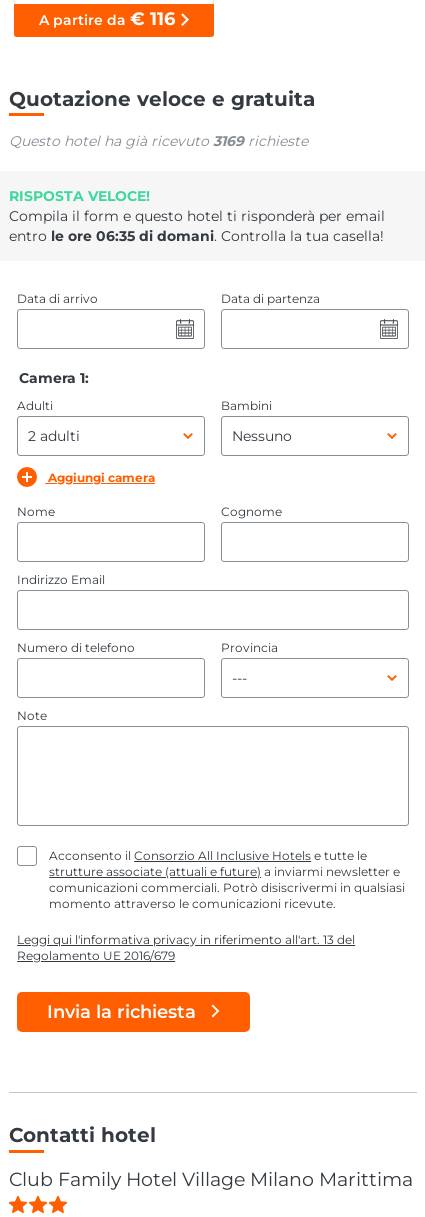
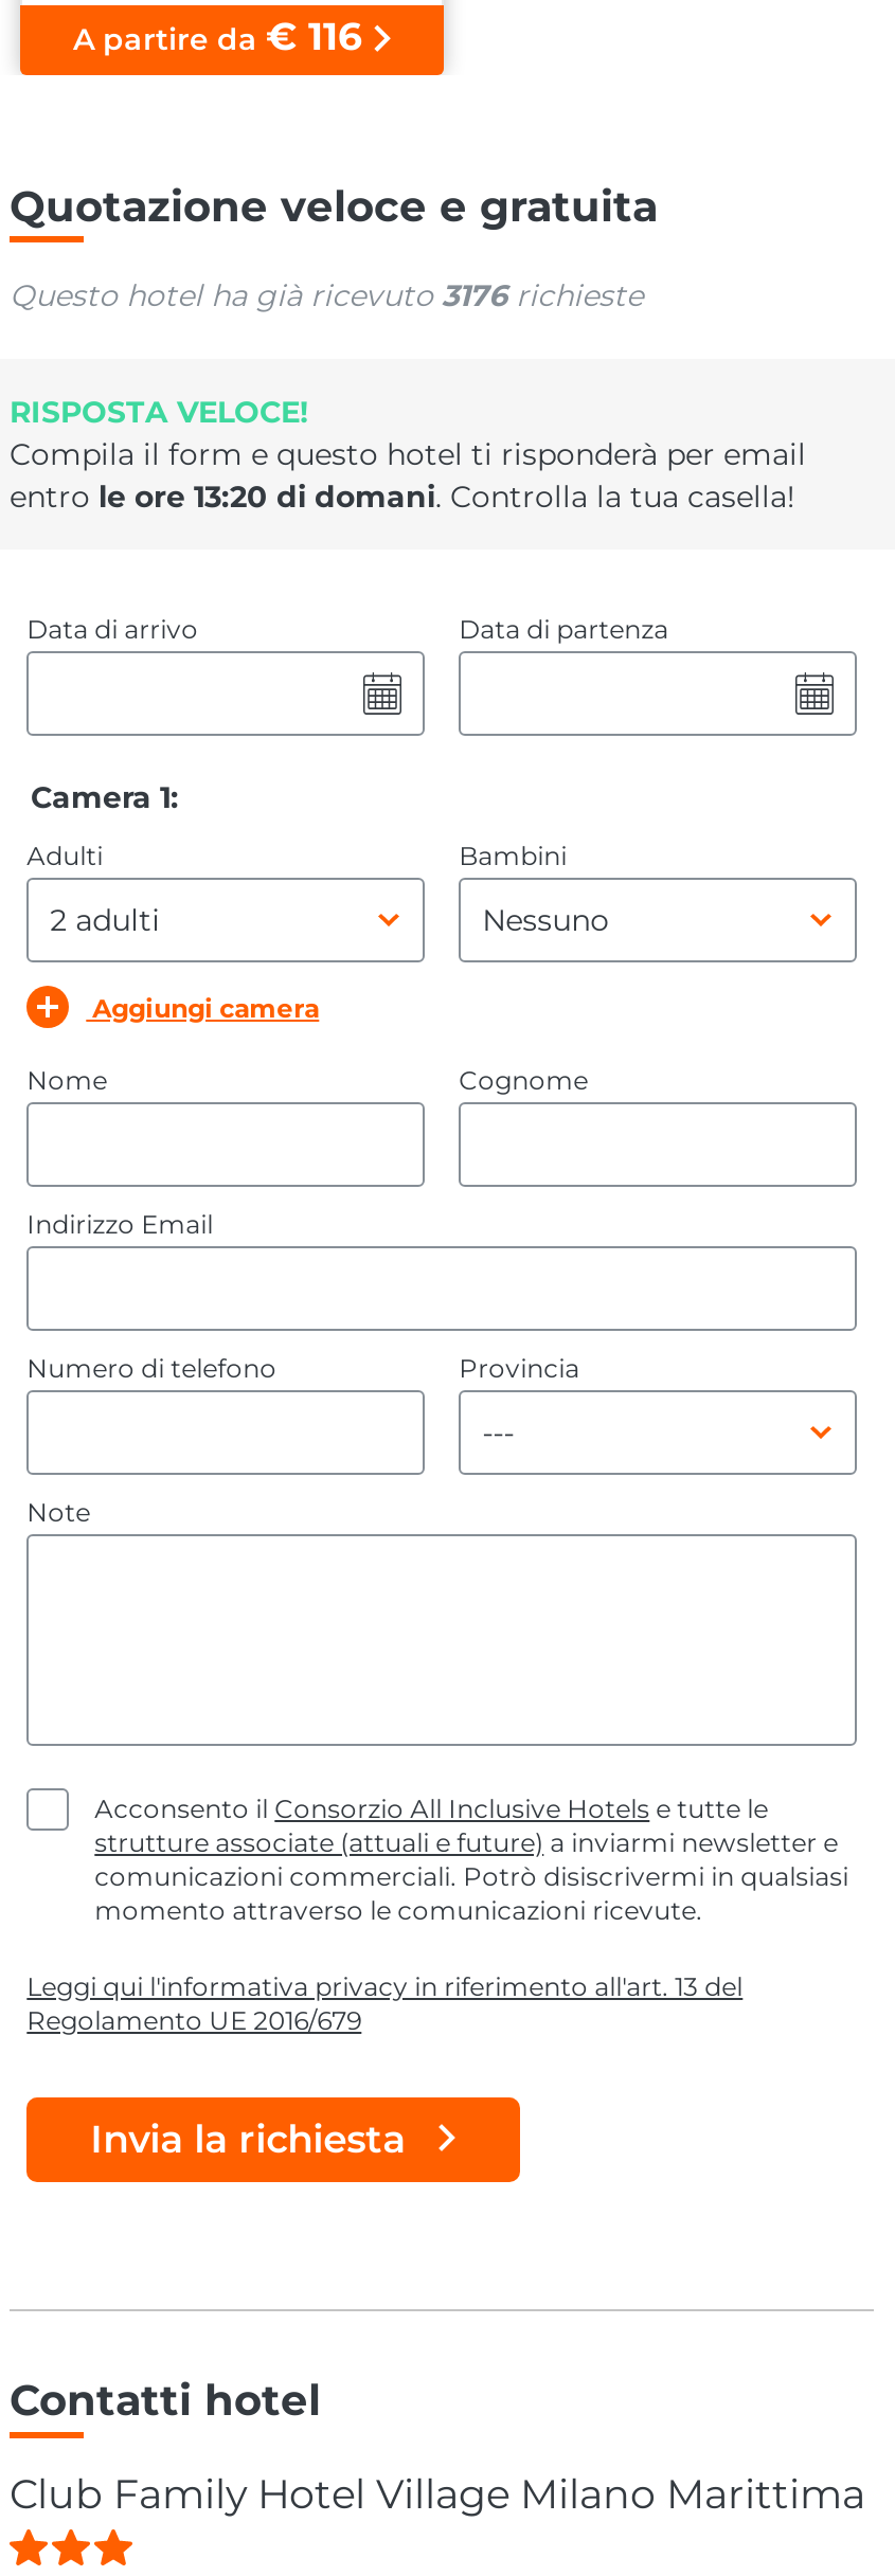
[9,132,308,150] Questo hotel ha già ricevuto 3169 richieste -> [10,277,643,315] Questo hotel ha già ricevuto 3176 richieste
[9,227,384,245] entro le ore 06:35 di domani. Controlla la tua casella! -> [10,478,795,516] entro le ore 13:20 di domani. Controlla la tua casella!

